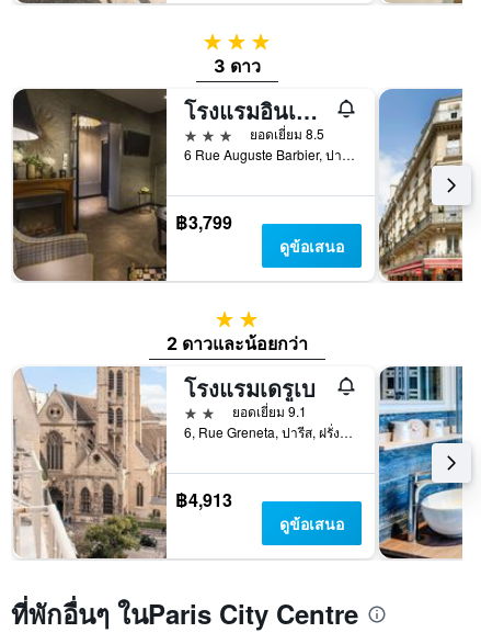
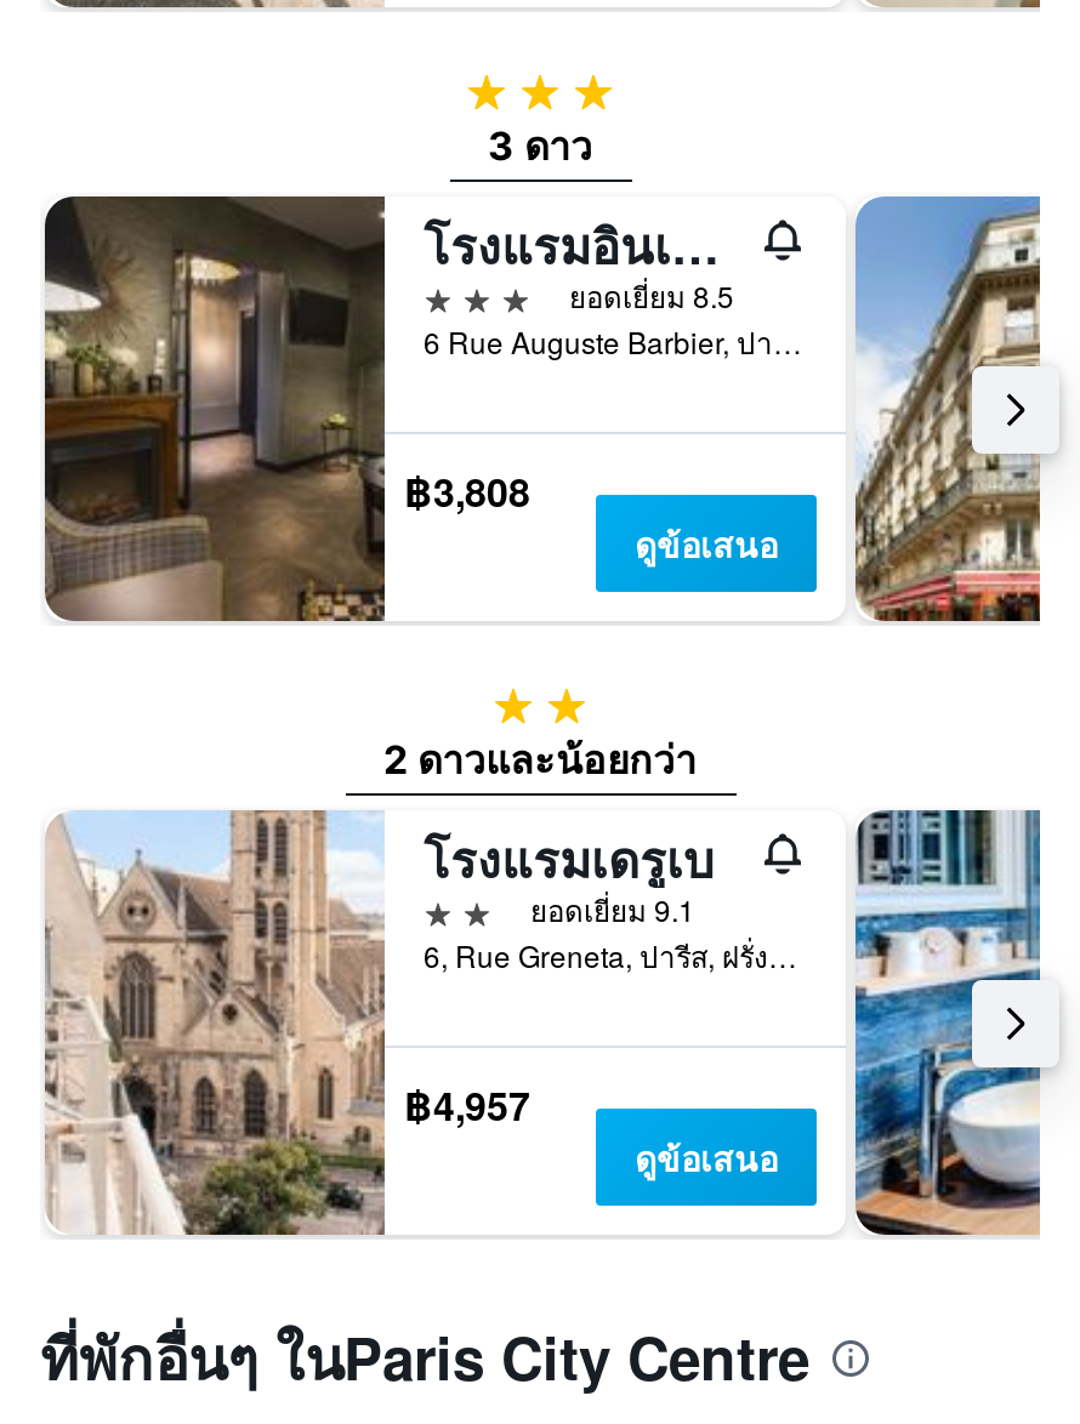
[175,209,232,234] ฿3,799 -> [404,462,530,518] ฿3,808
[175,487,232,512] ฿4,913 -> [404,1076,530,1132] ฿4,957

